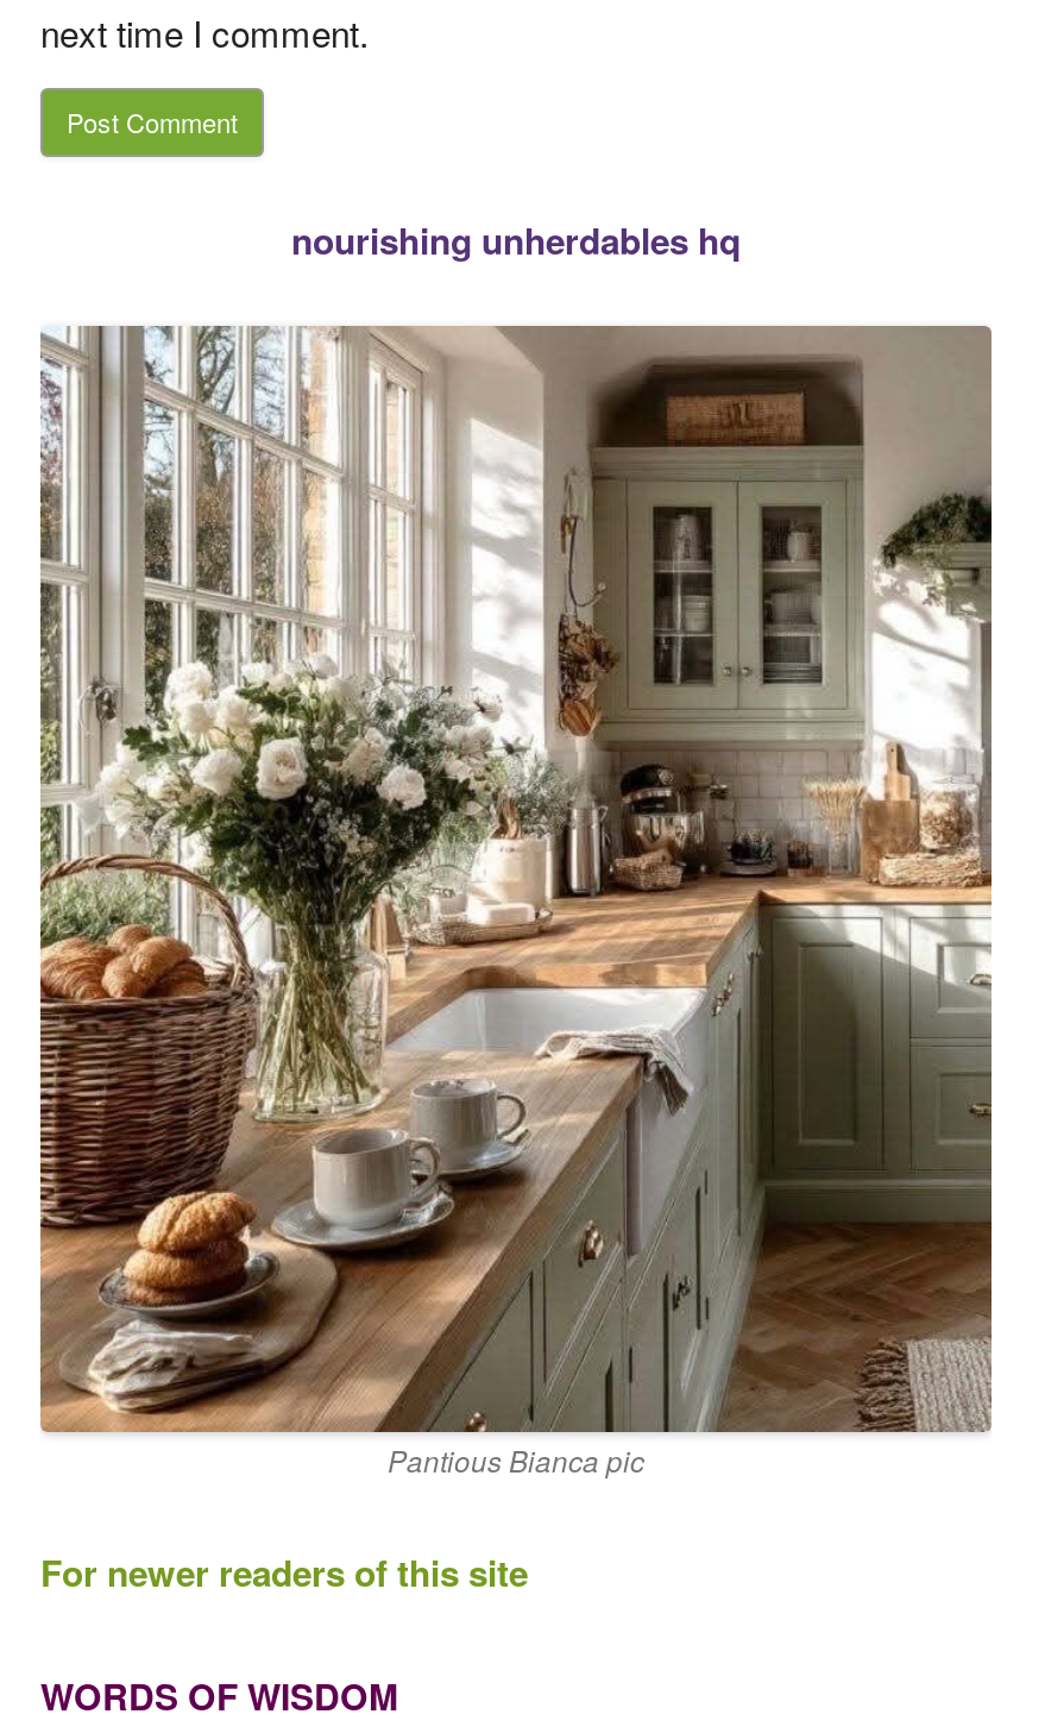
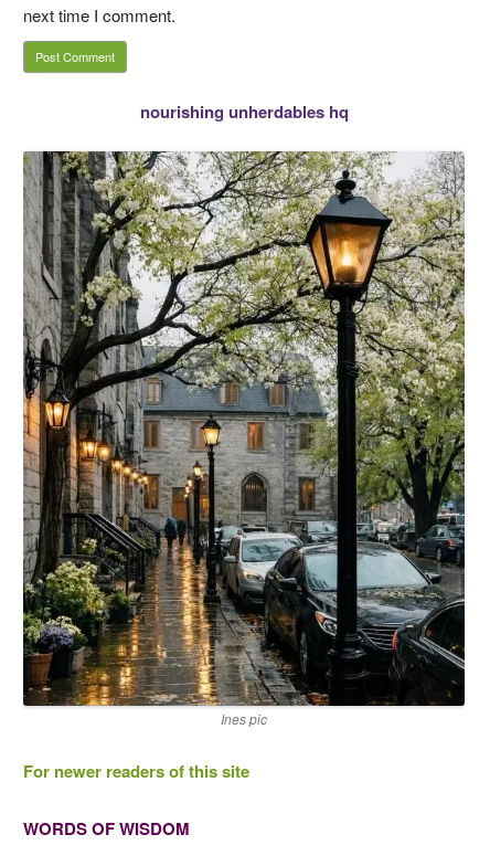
[38,326,994,1480] [image] | Pantious Bianca pic -> [22,150,466,728] [image] | Ines pic

